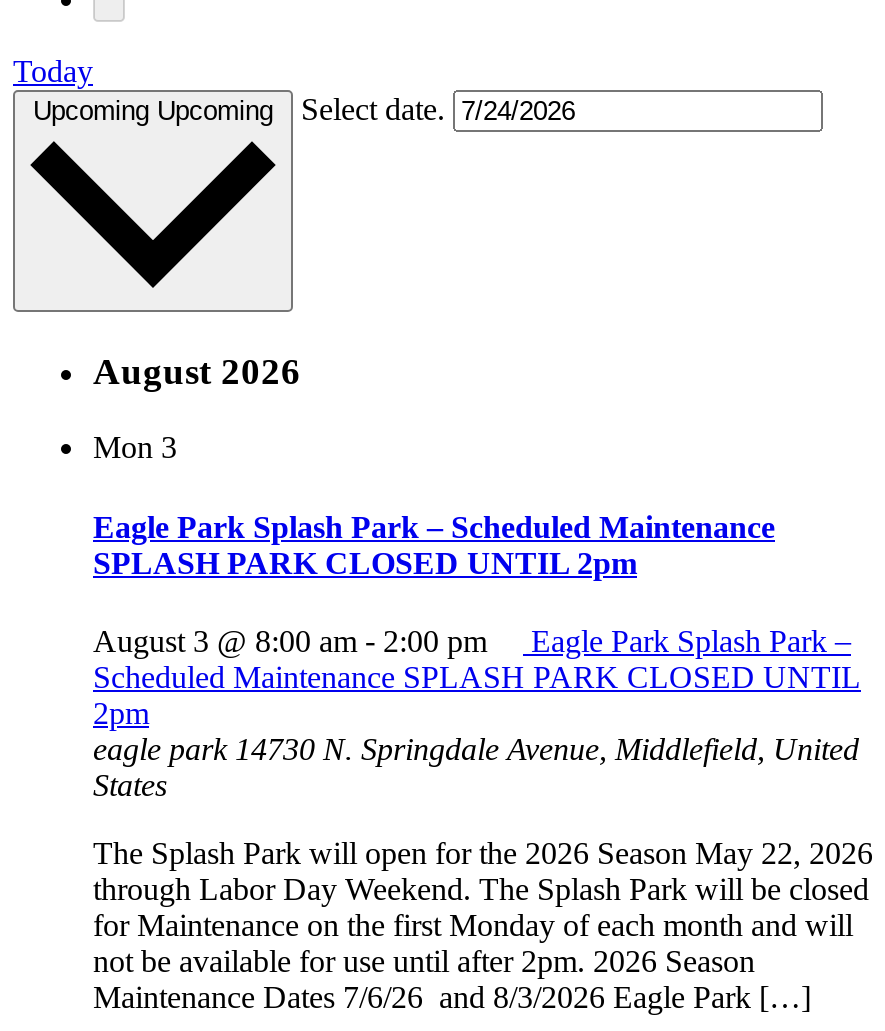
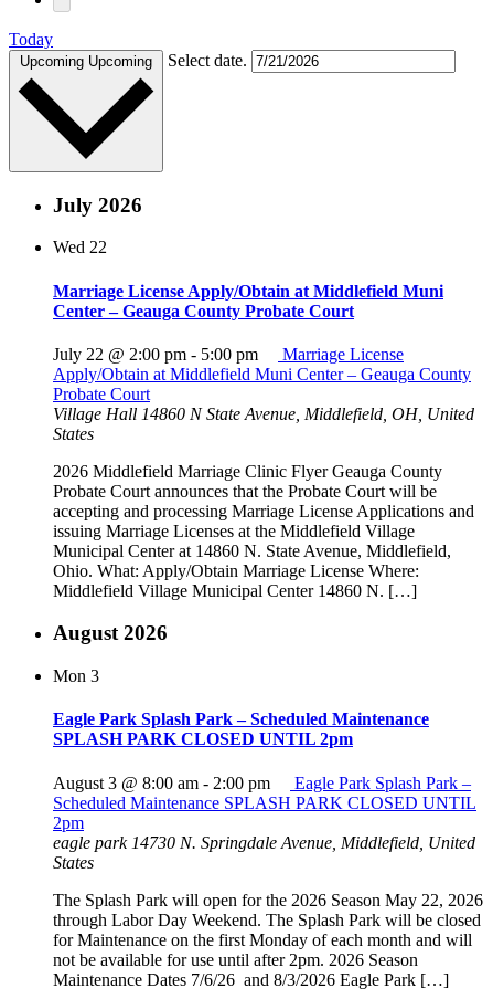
none -> [53,193,474,600] July 2026 | Wed 22 | Marriage License Apply/Obtain at Middlefield Muni | Center – Geauga County Probate Court | July 22 @ 2:00 pm - 5:00 pm | Marriage License | Apply/Obtain at Middlefield Muni Center – Geauga County | Probate Court | Village Hall 14860 N State Avenue, Middlefield, OH, United | States | 2026 Middlefield Marriage Clinic Flyer Geauga County | Probate Court announces that the Probate Court will be | accepting and processing Marriage License Applications and | issuing Marriage Licenses at the Middlefield Village | Municipal Center at 14860 N. State Avenue, Middlefield, | Ohio. What: Apply/Obtain Marriage License Where: | Middlefield Village Municipal Center 14860 N. […]

